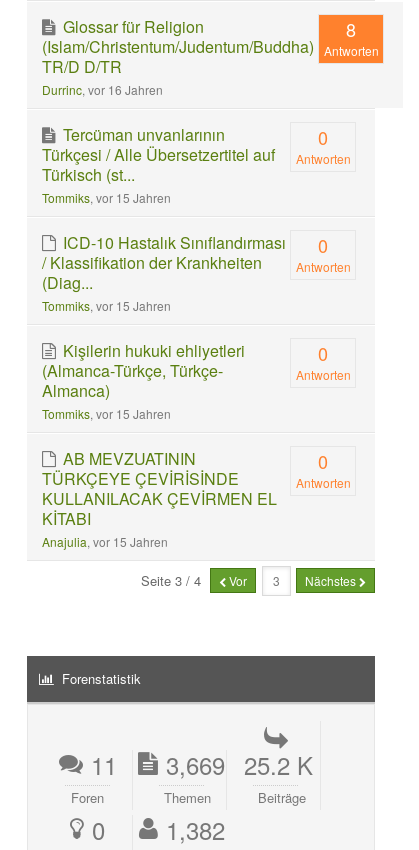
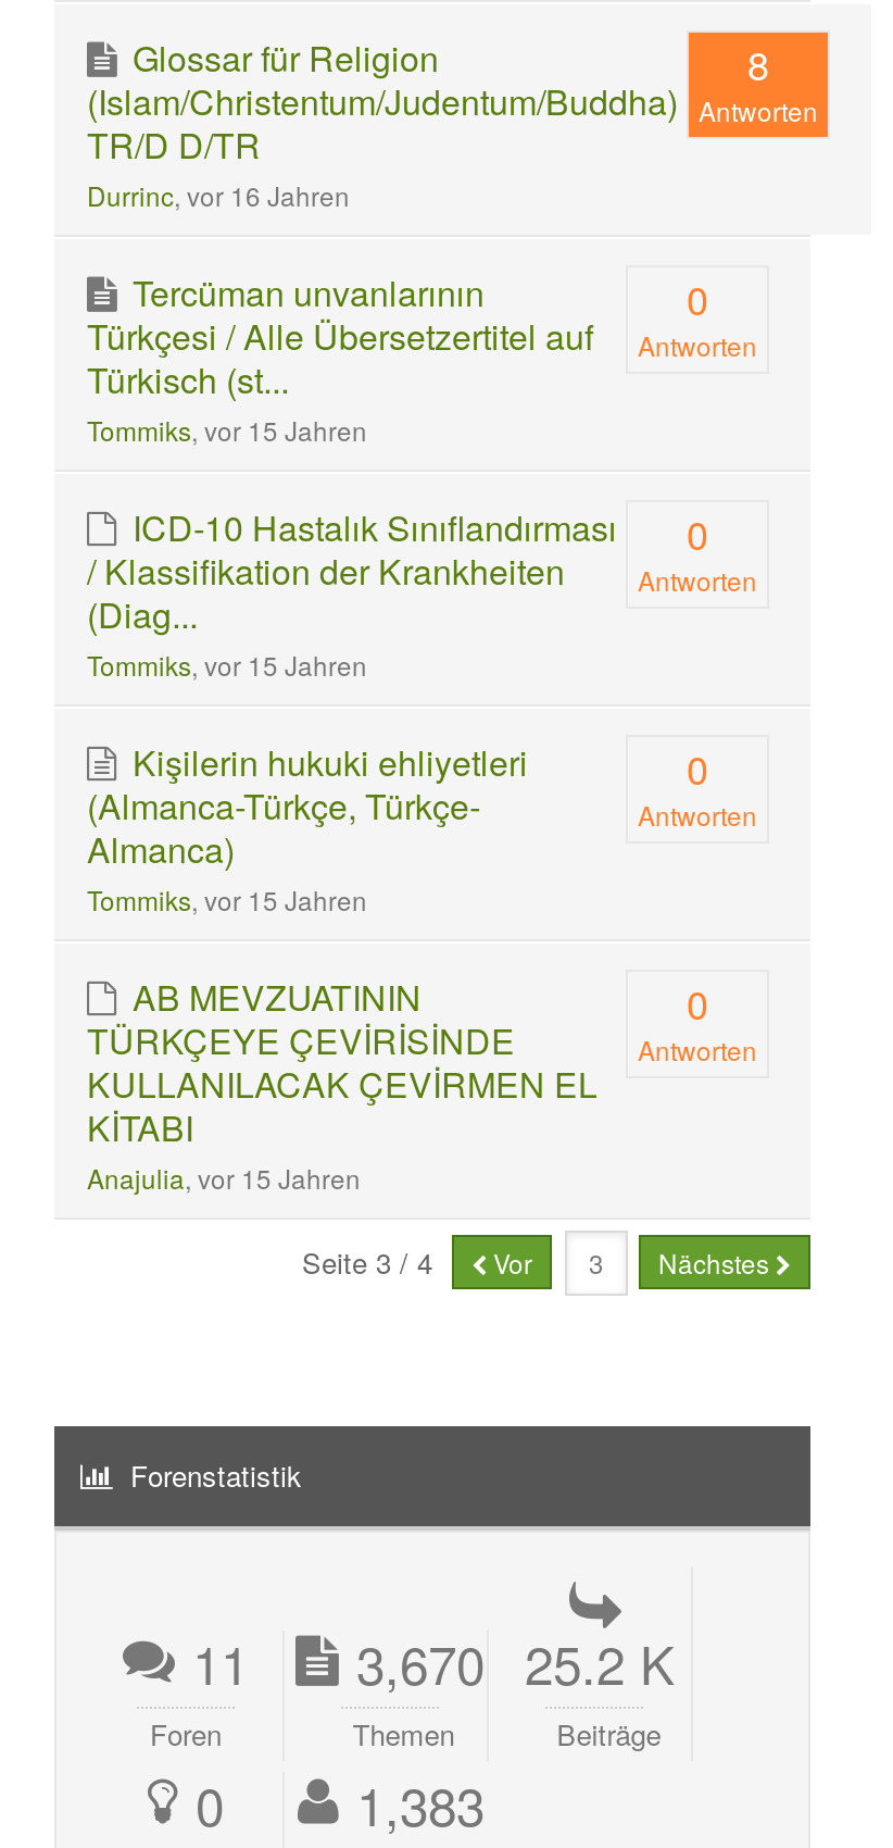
[90,747,312,782] 11 3,669 25.2 K -> [192,1624,675,1700] 11 3,670 25.2 K
[92,812,225,847] 0 1,382 -> [196,1765,485,1841] 0 1,383

